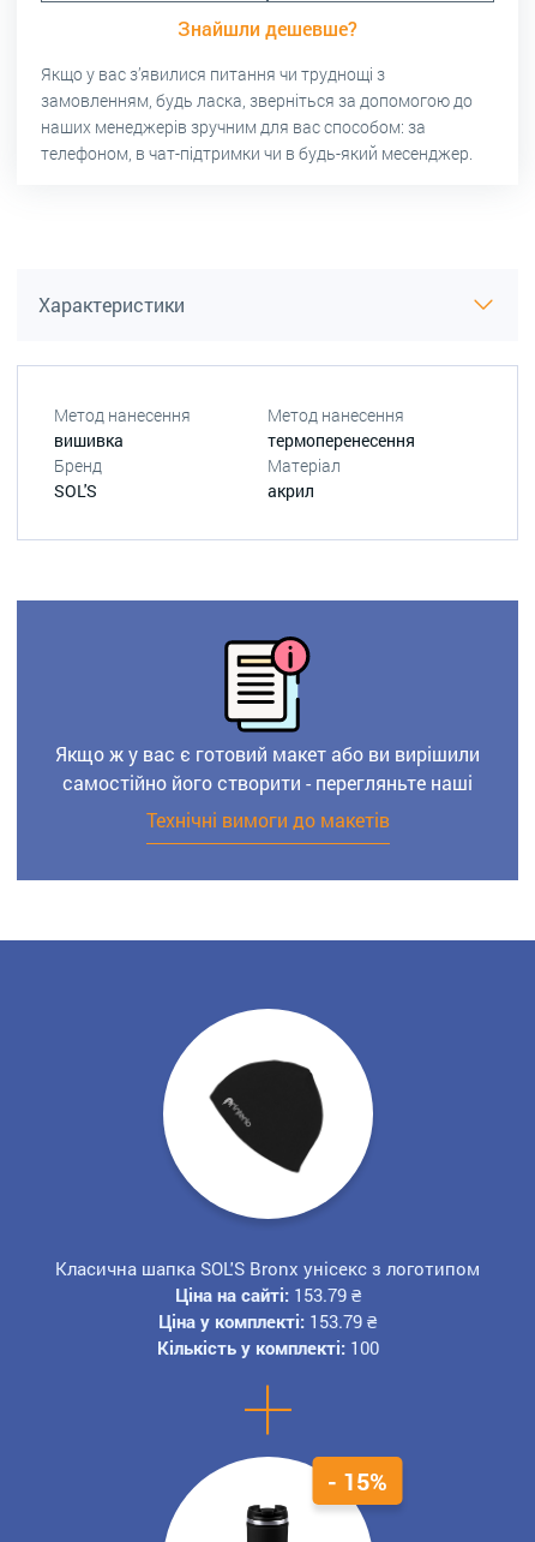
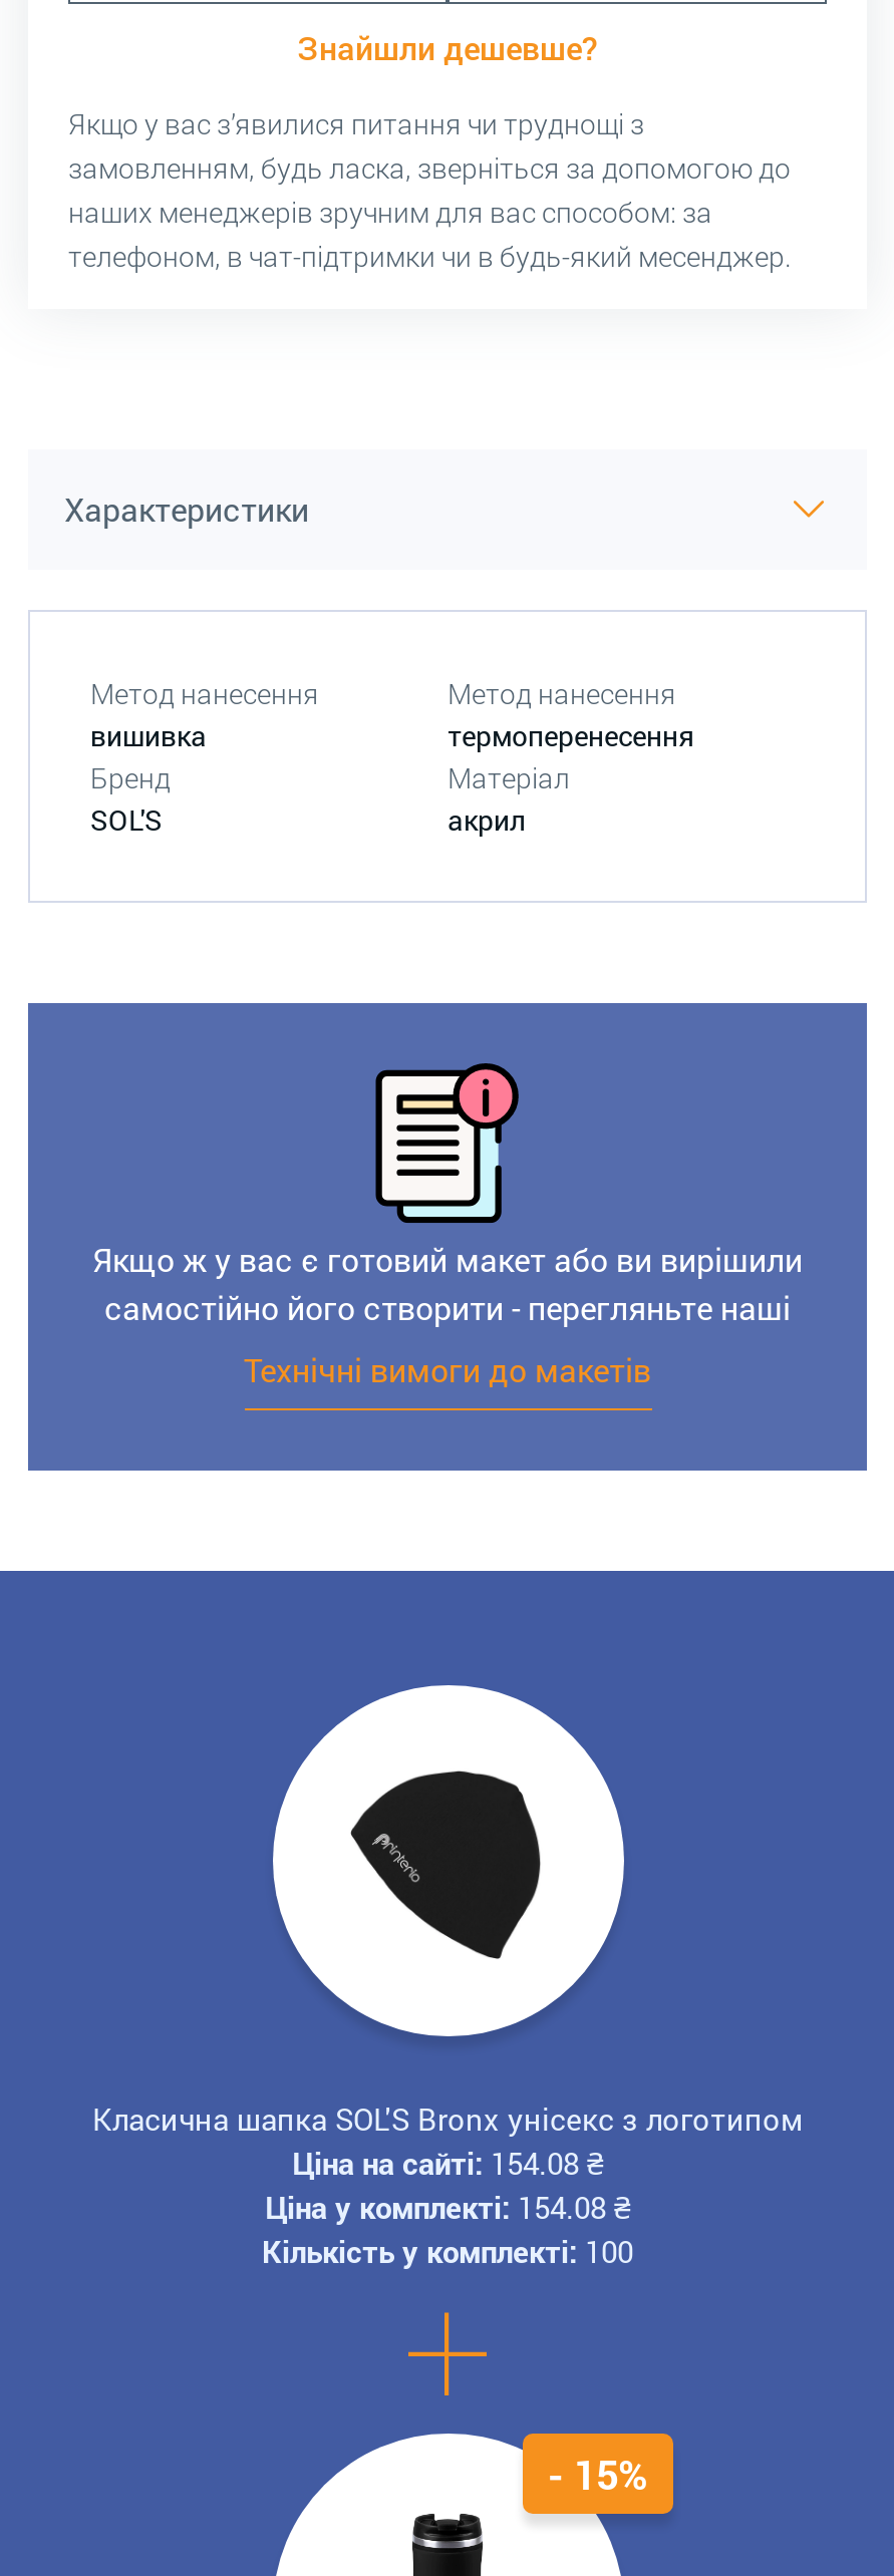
[175,1282,360,1306] Ціна на сайті: 153.79 ₴ -> [292,2142,603,2183] Ціна на сайті: 154.08 ₴
[158,1309,377,1333] Ціна у комплекті: 153.79 ₴ -> [265,2187,630,2227] Ціна у комплекті: 154.08 ₴

